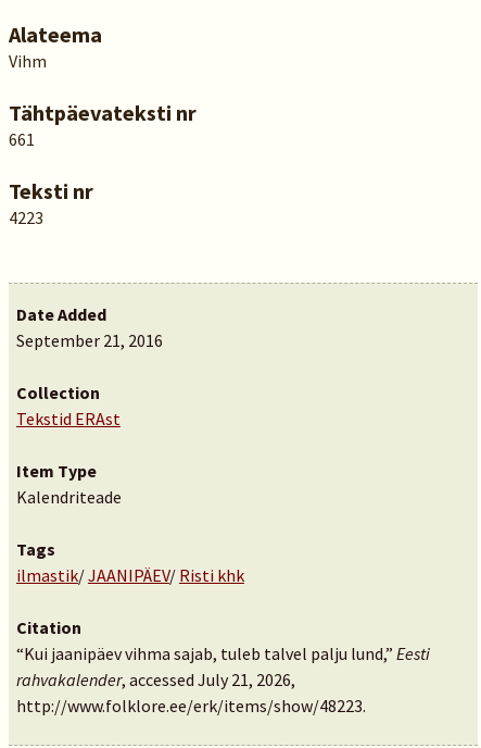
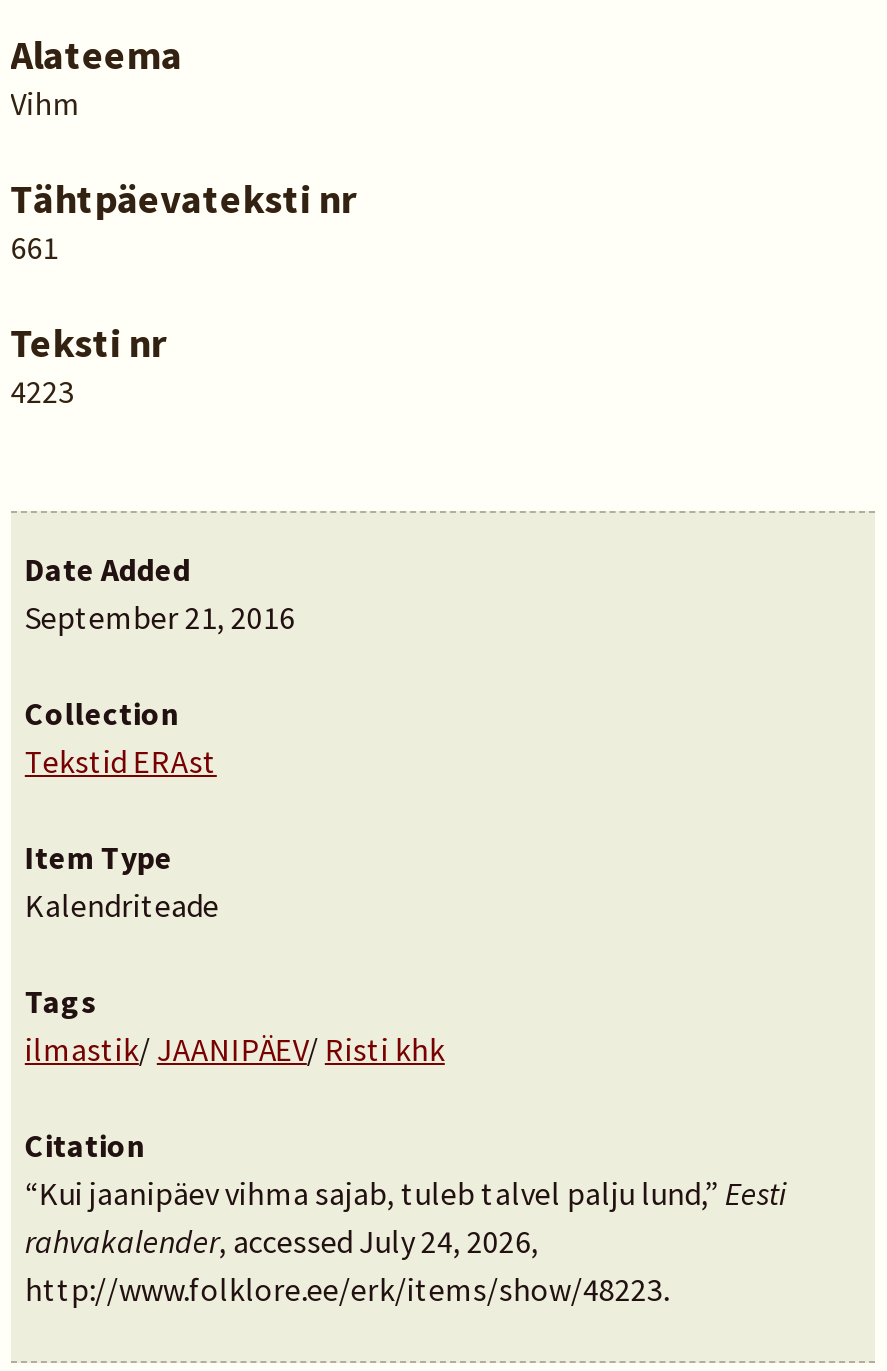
[16,669,295,690] rahvakalender, accessed July 21, 2026, -> [25,1221,539,1261] rahvakalender, accessed July 24, 2026,

